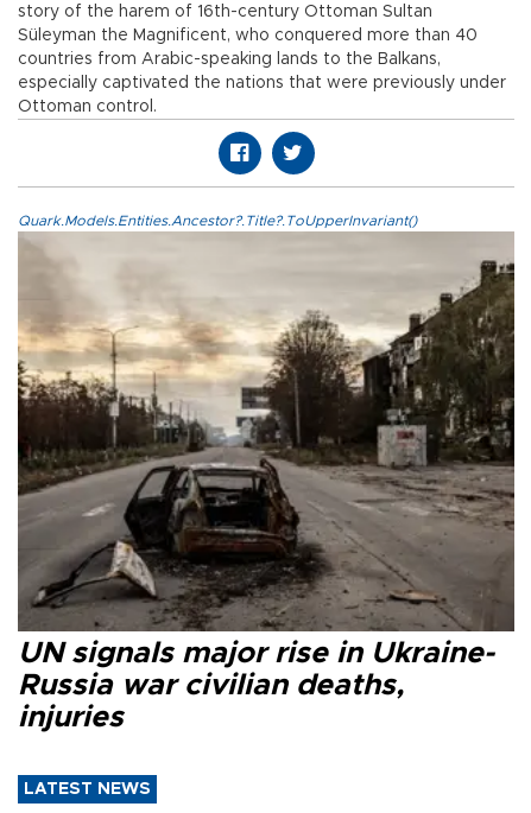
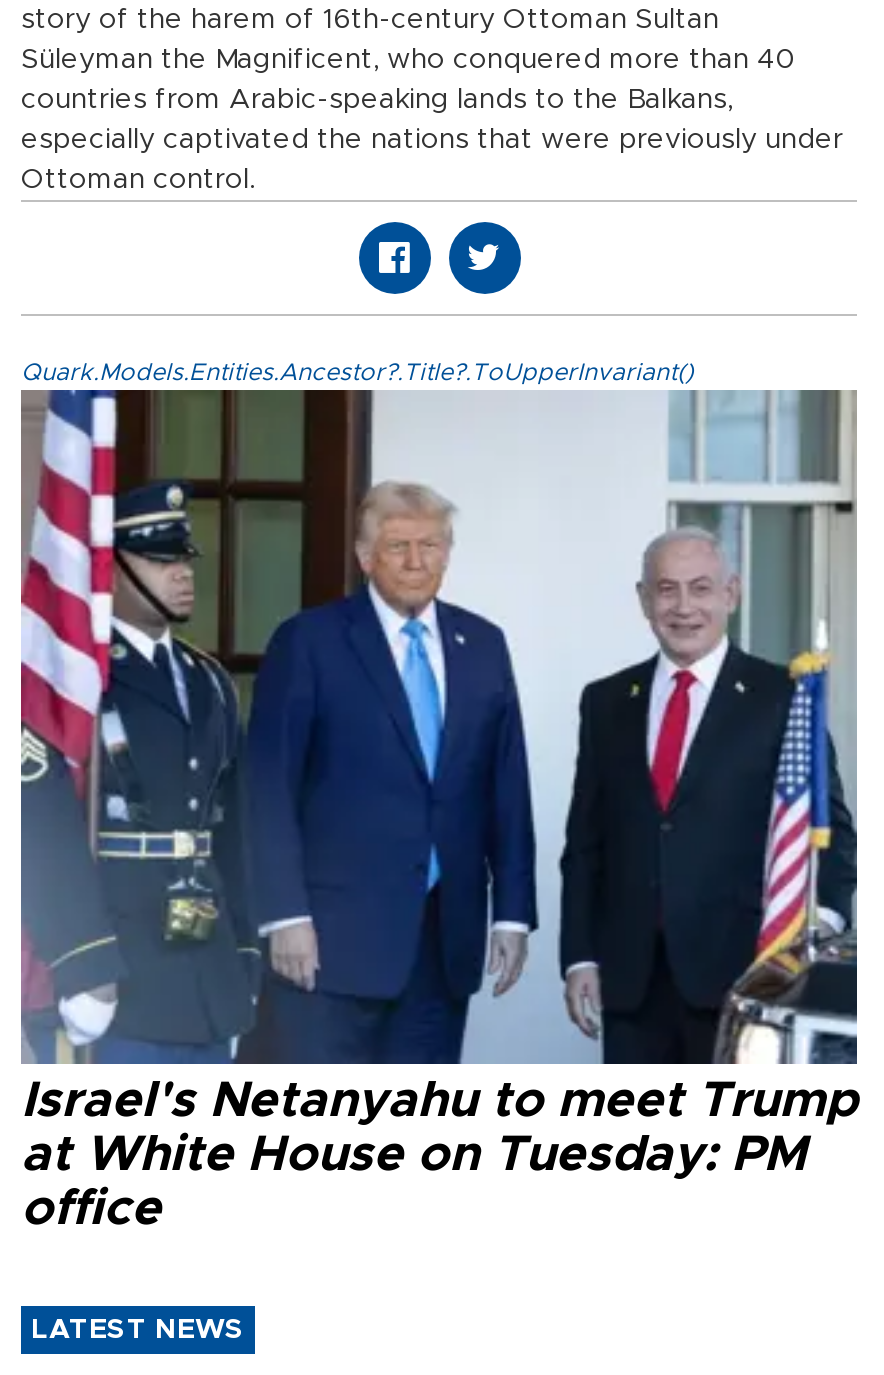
[17,231,516,732] [image] | UN signals major rise in Ukraine- | Russia war civilian deaths, | injuries -> [19,388,857,1234] [image] | Israel's Netanyahu to meet Trump | at White House on Tuesday: PM | office

